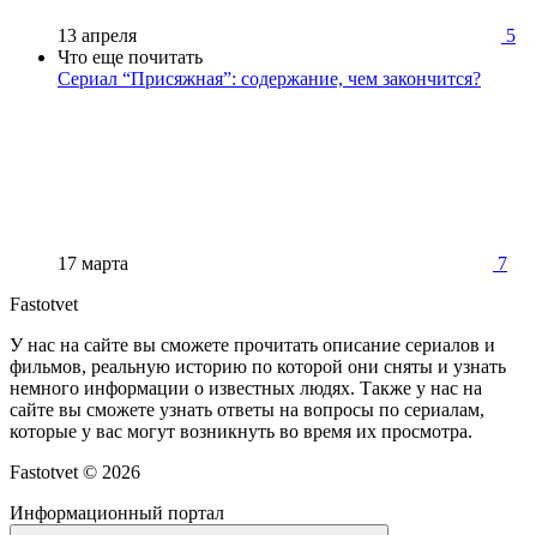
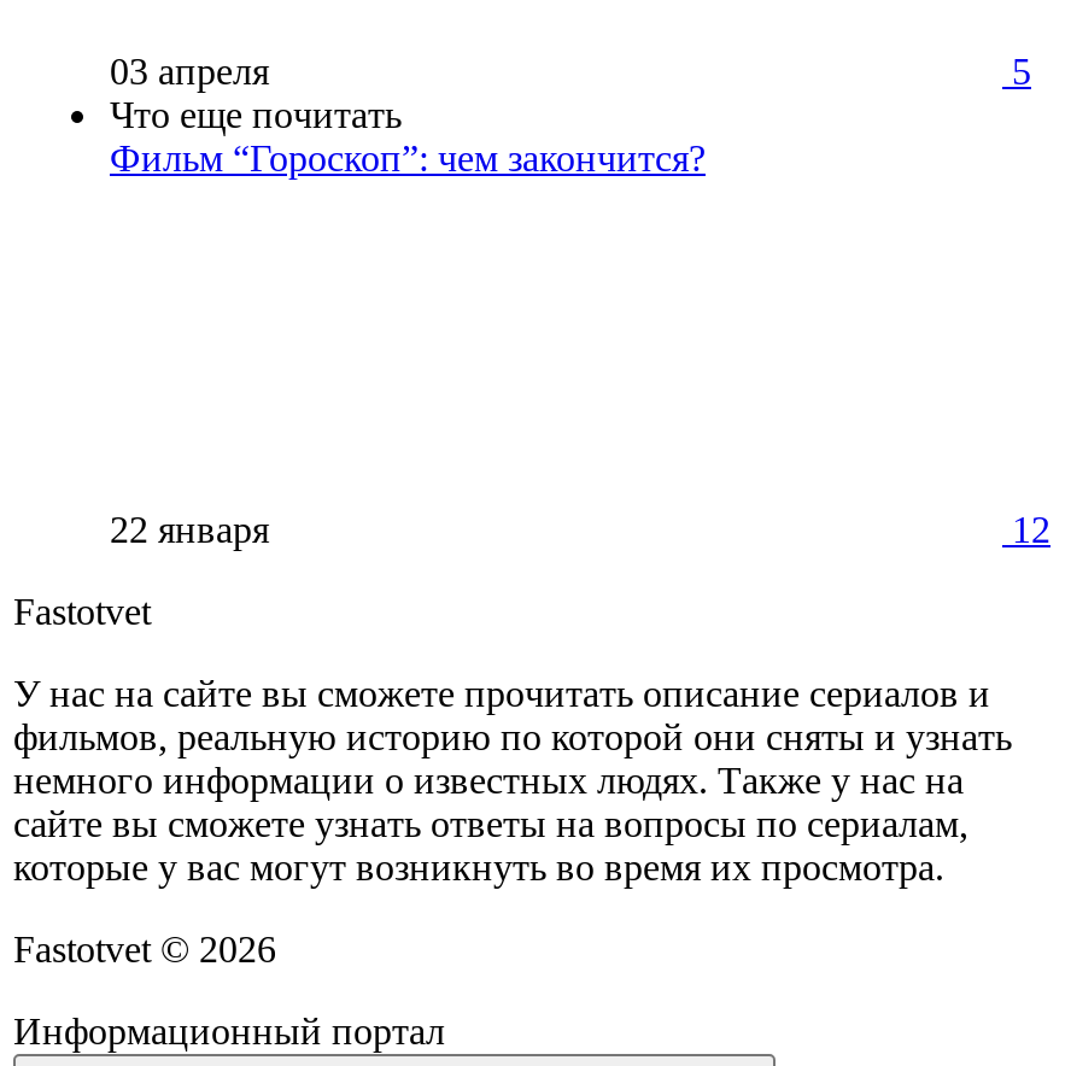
[58,26,137,46] 13 апреля -> [110,52,269,93] 03 апреля
[58,69,481,89] Сериал “Присяжная”: содержание, чем закончится? -> [110,138,706,179] Фильм “Гороскоп”: чем закончится?
[58,254,507,274] 17 марта | 7 -> [110,510,1050,551] 22 января | 12

